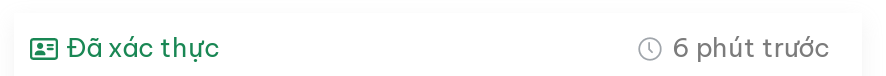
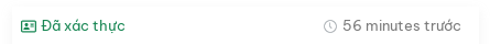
[672,32,830,64] 6 phút trước -> [342,17,461,35] 56 minutes trước

